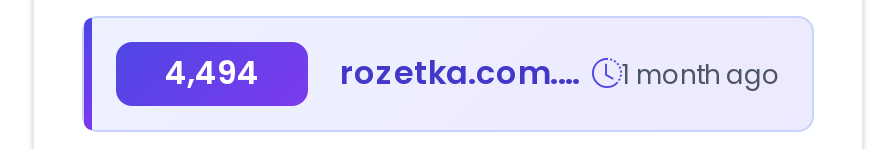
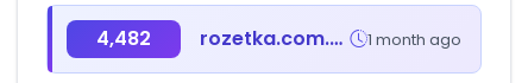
[165,50,259,96] 4,494 -> [96,25,151,52] 4,482

